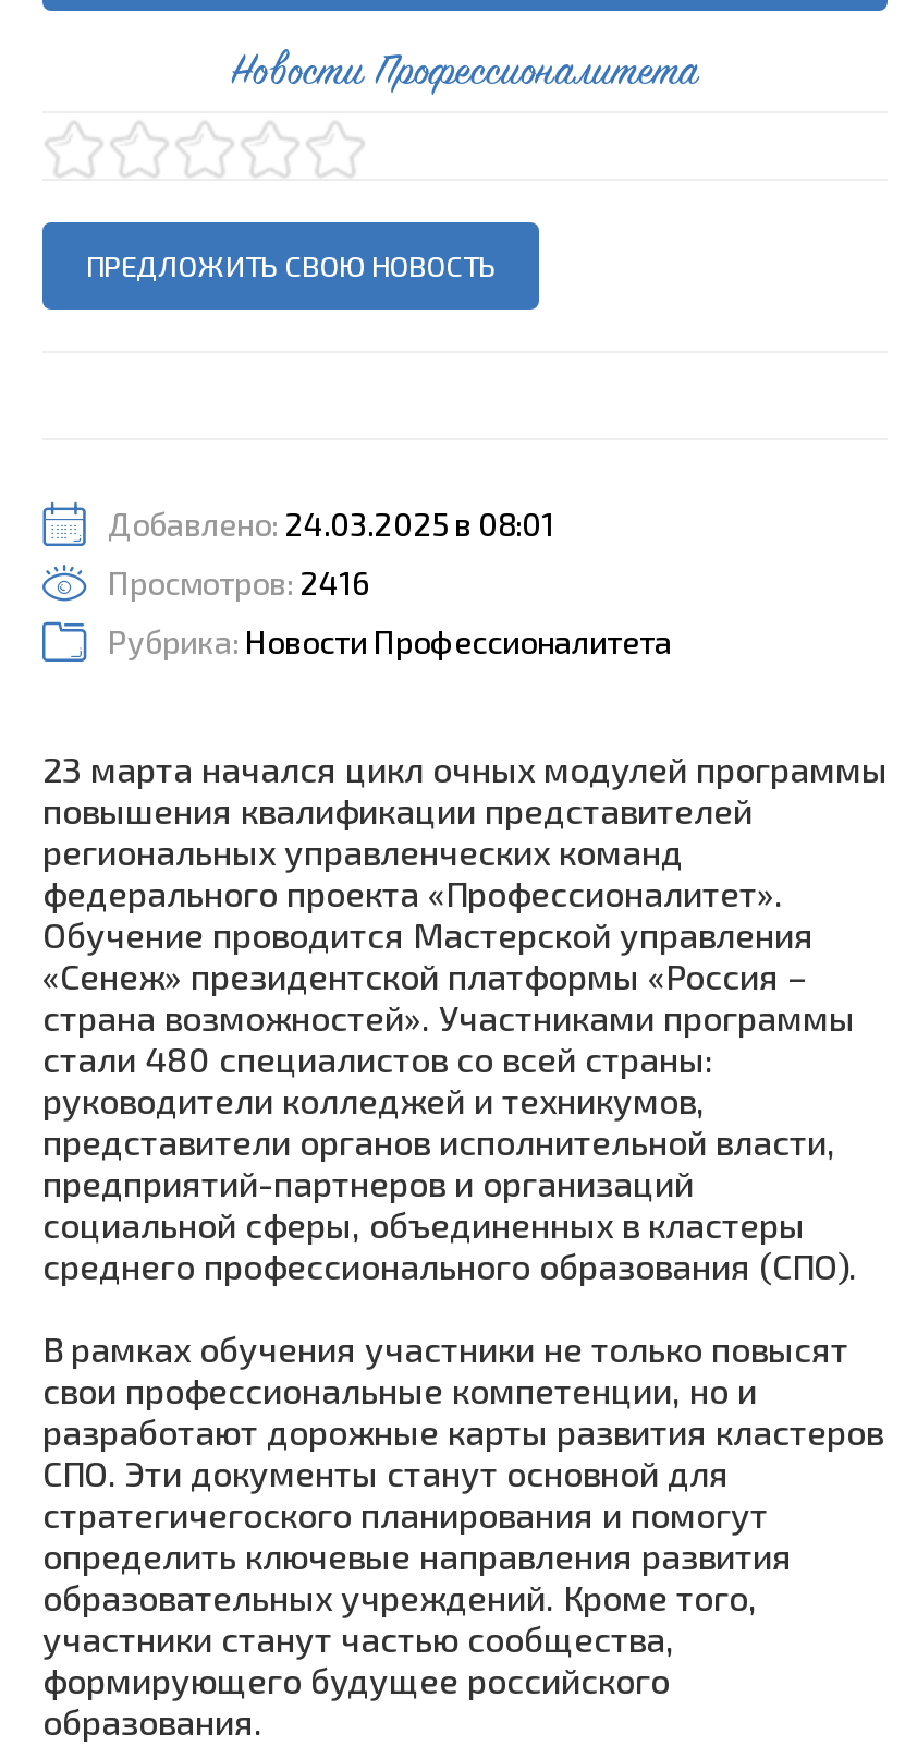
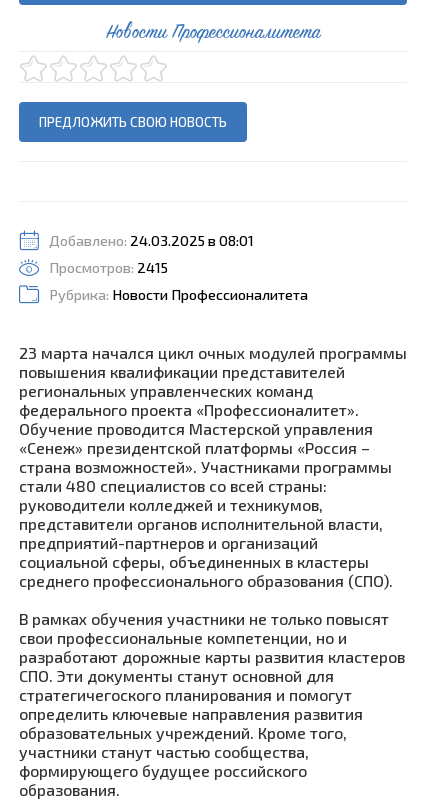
[108,565,369,602] Просмотров: 2416 -> [49,259,168,276] Просмотров: 2415

